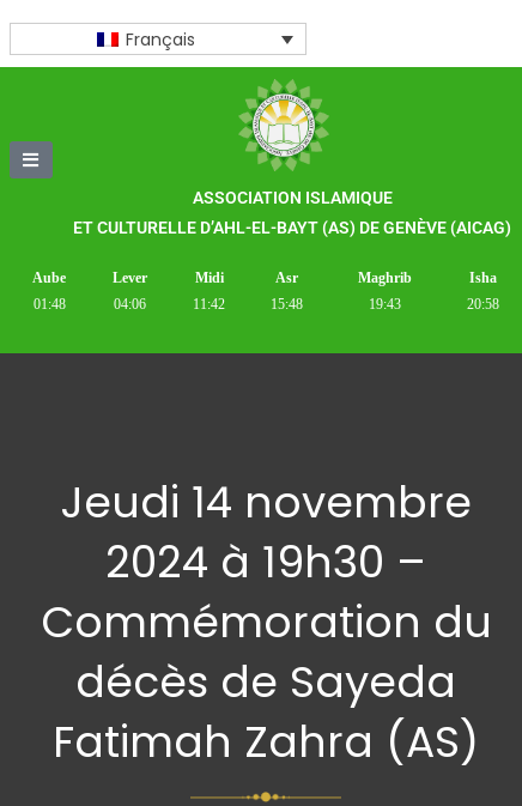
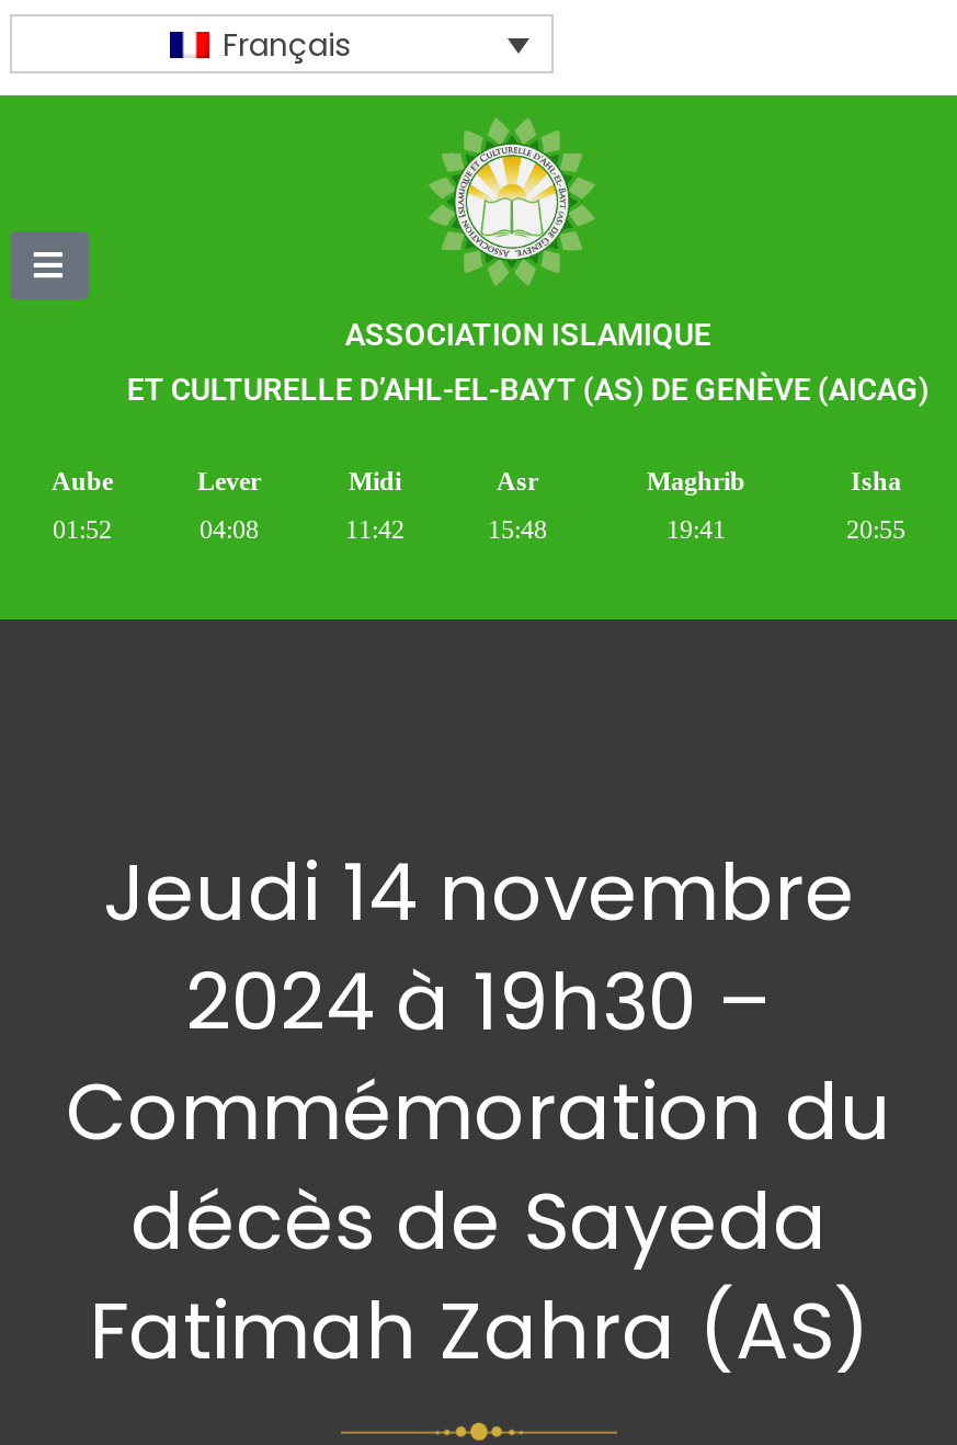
[33,296,65,312] 01:48 -> [53,514,112,544] 01:52
[113,296,145,312] 04:06 -> [200,514,259,544] 04:08
[368,296,400,312] 19:43 -> [667,514,726,544] 19:41
[466,296,499,312] 20:58 -> [846,514,905,544] 20:55

